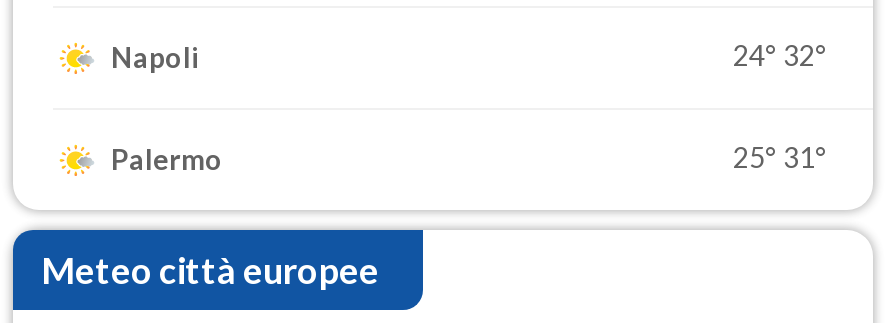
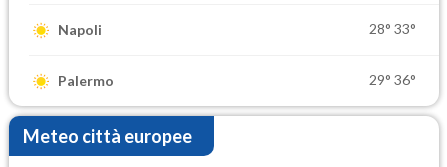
[733,39,827,73] 24° 32° -> [369,20,416,37] 28° 33°
[733,141,827,175] 25° 31° -> [369,71,416,88] 29° 36°

